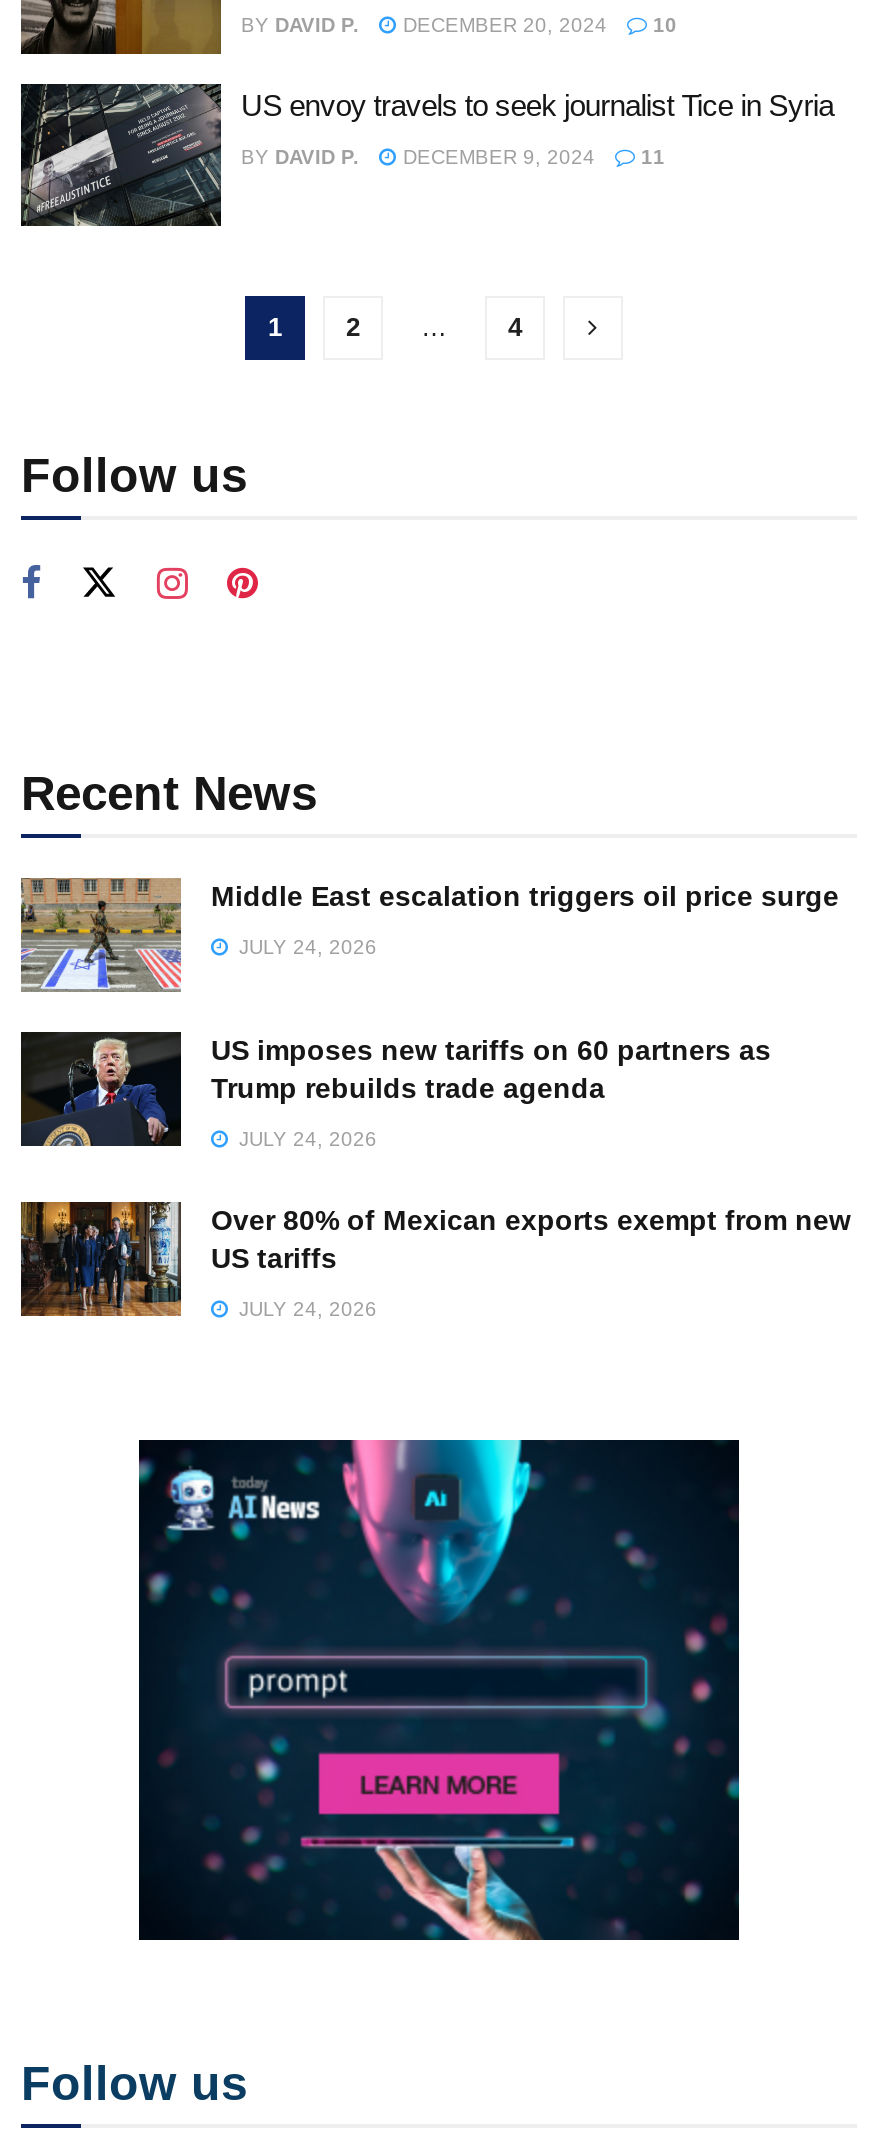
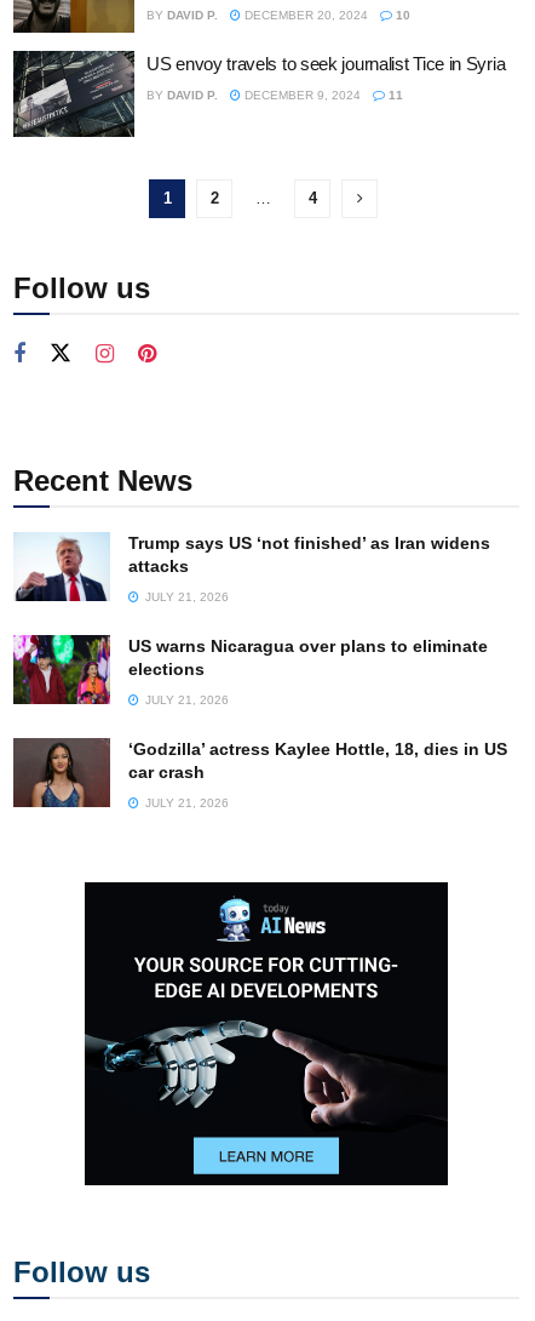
[19,876,839,992] [image] | Middle East escalation triggers oil price surge -> [13,532,490,602] [image] | Trump says US ‘not finished’ as Iran widens | attacks
[233,936,377,958] JULY 24, 2026 -> [142,590,229,604] JULY 21, 2026
[19,1030,771,1148] [image] | US imposes new tariffs on 60 partners as | Trump rebuilds trade agenda -> [12,634,488,705] [image] | US warns Nicaragua over plans to eliminate | elections
[233,1128,377,1150] JULY 24, 2026 -> [142,693,229,707] JULY 21, 2026
[23,1202,851,1318] [image] | Over 80% of Mexican exports exempt from new | US tariffs -> [17,738,507,808] [image] | ‘Godzilla’ actress Kaylee Hottle, 18, dies in US | car crash
[233,1298,377,1320] JULY 24, 2026 -> [142,796,229,810] JULY 21, 2026
[137,1438,741,1942] [image] -> [85,881,448,1186] [image]

